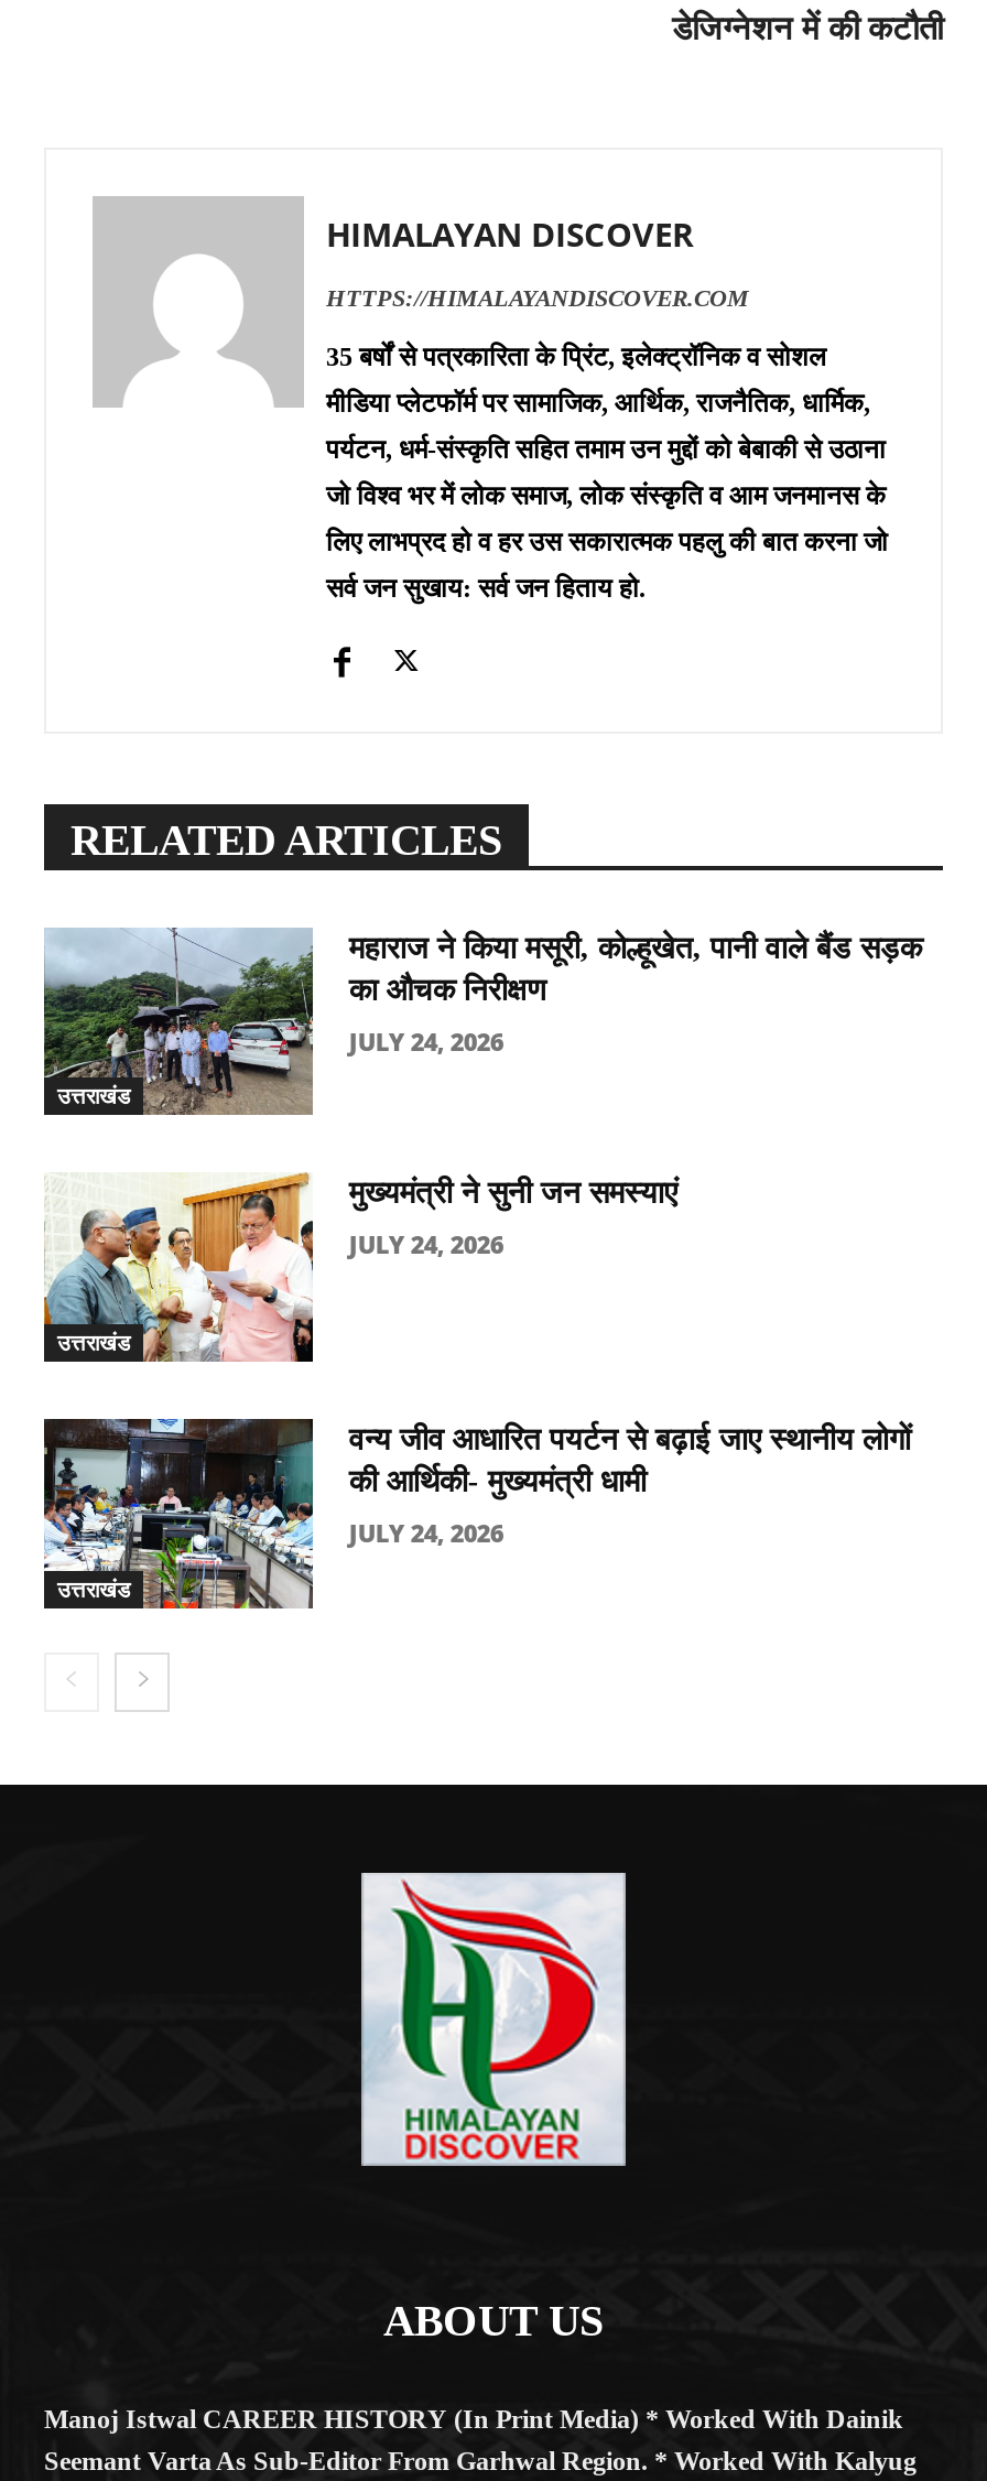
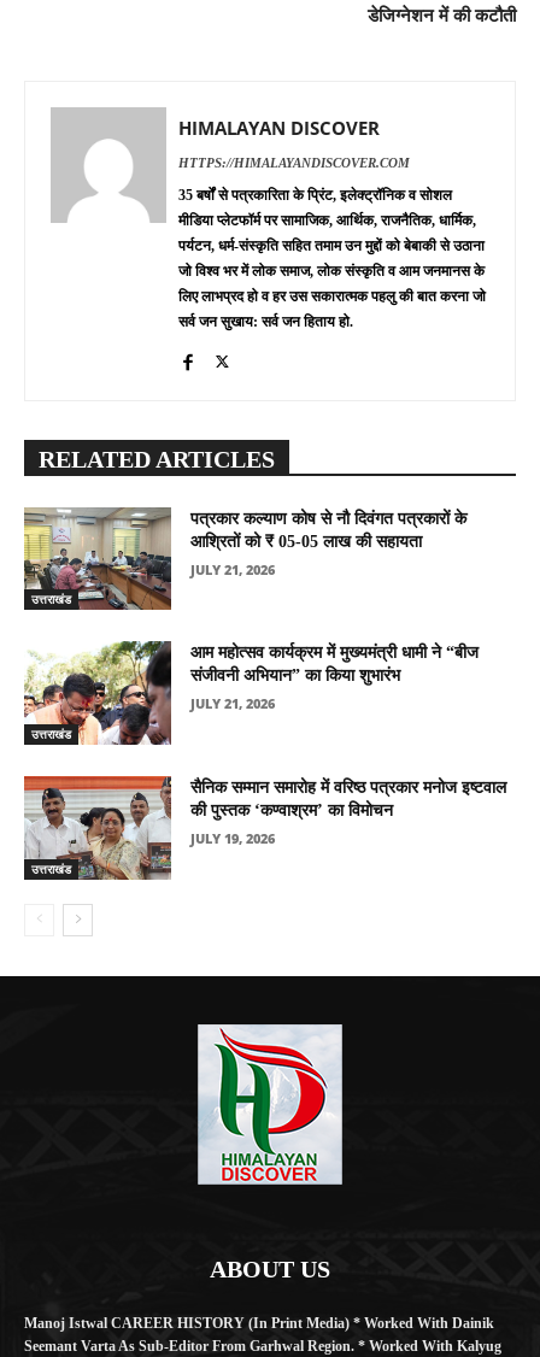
[42,928,922,1115] [image] | महाराज ने किया मसूरी, कोल्हूखेत, पानी वाले बैंड सड़क | का औचक निरीक्षण -> [23,506,467,610] [image] | पत्रकार कल्याण कोष से नौ दिवंगत पत्रकारों के | आश्रितों को ₹ 05-05 लाख की सहायता
[349,1024,503,1057] JULY 24, 2026 -> [191,560,275,578] JULY 21, 2026
[42,1172,677,1364] [image] | मुख्यमंत्री ने सुनी जन समस्याएं -> [23,640,479,746] [image] | आम महोत्सव कार्यक्रम में मुख्यमंत्री धामी ने “बीज | संजीवनी अभियान” का किया शुभारंभ
[349,1228,503,1261] JULY 24, 2026 -> [191,695,275,713] JULY 21, 2026
[42,1417,911,1611] [image] | वन्य जीव आधारित पयर्टन से बढ़ाई जाए स्थानीय लोगों | की आर्थिकी- मुख्यमंत्री धामी -> [23,775,507,881] [image] | सैनिक सम्मान समारोह में वरिष्ठ पत्रकार मनोज इष्टवाल | की पुस्तक ‘कण्वाश्रम’ का विमोचन
[349,1516,503,1549] JULY 24, 2026 -> [191,829,275,847] JULY 19, 2026

